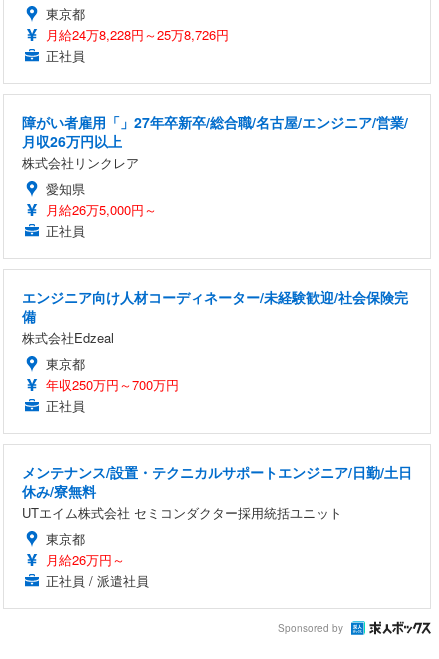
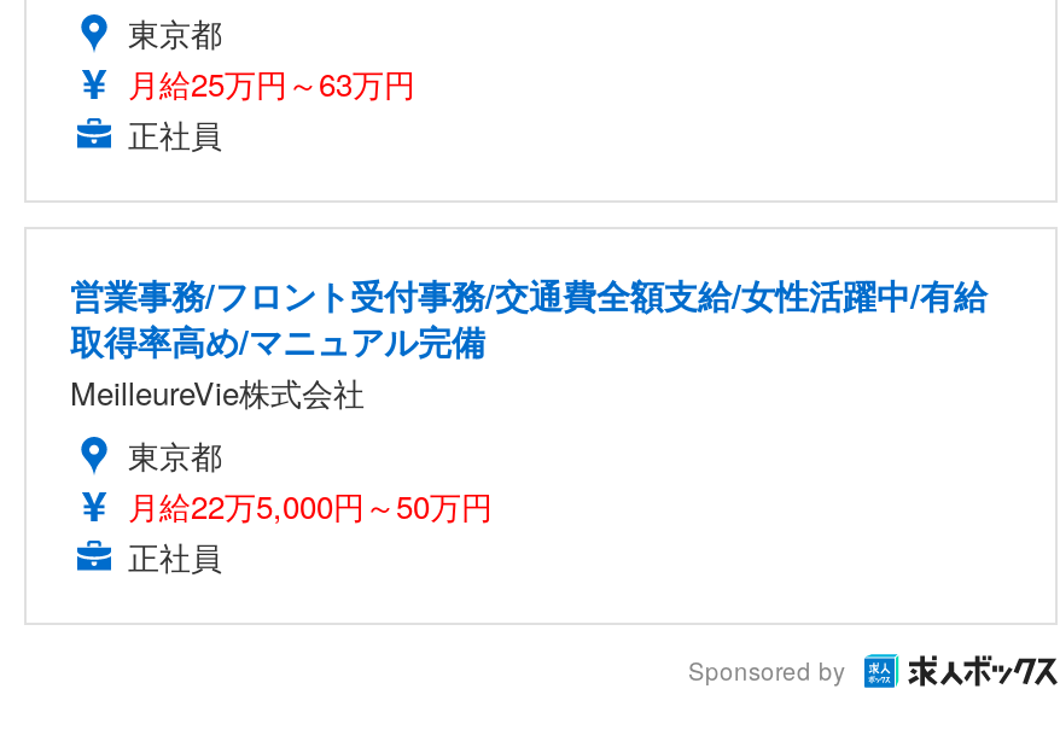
[46,25,229,44] 月給24万8,228円～25万8,726円 -> [128,60,415,105] 月給25万円～63万円
[22,112,408,219] 障がい者雇用「」27年卒新卒/総合職/名古屋/エンジニア/営業/ | 月収26万円以上 | 株式会社リンクレア | 愛知県 | 月給26万5,000円～ -> [70,270,988,528] 営業事務/フロント受付事務/交通費全額支給/女性活躍中/有給 | 取得率高め/マニュアル完備 | MeilleureVie株式会社 | 東京都 | 月給22万5,000円～50万円
[22,287,412,590] エンジニア向け人材コーディネーター/未経験歓迎/社会保険完 | 備 | 株式会社Edzeal | 東京都 | 年収250万円～700万円 | 正社員 | メンテナンス/設置・テクニカルサポートエンジニア/日勤/土日 | 休み/寮無料 | UTエイム株式会社 セミコンダクター採用統括ユニット | 東京都 | 月給26万円～ | 正社員 / 派遣社員 -> none

